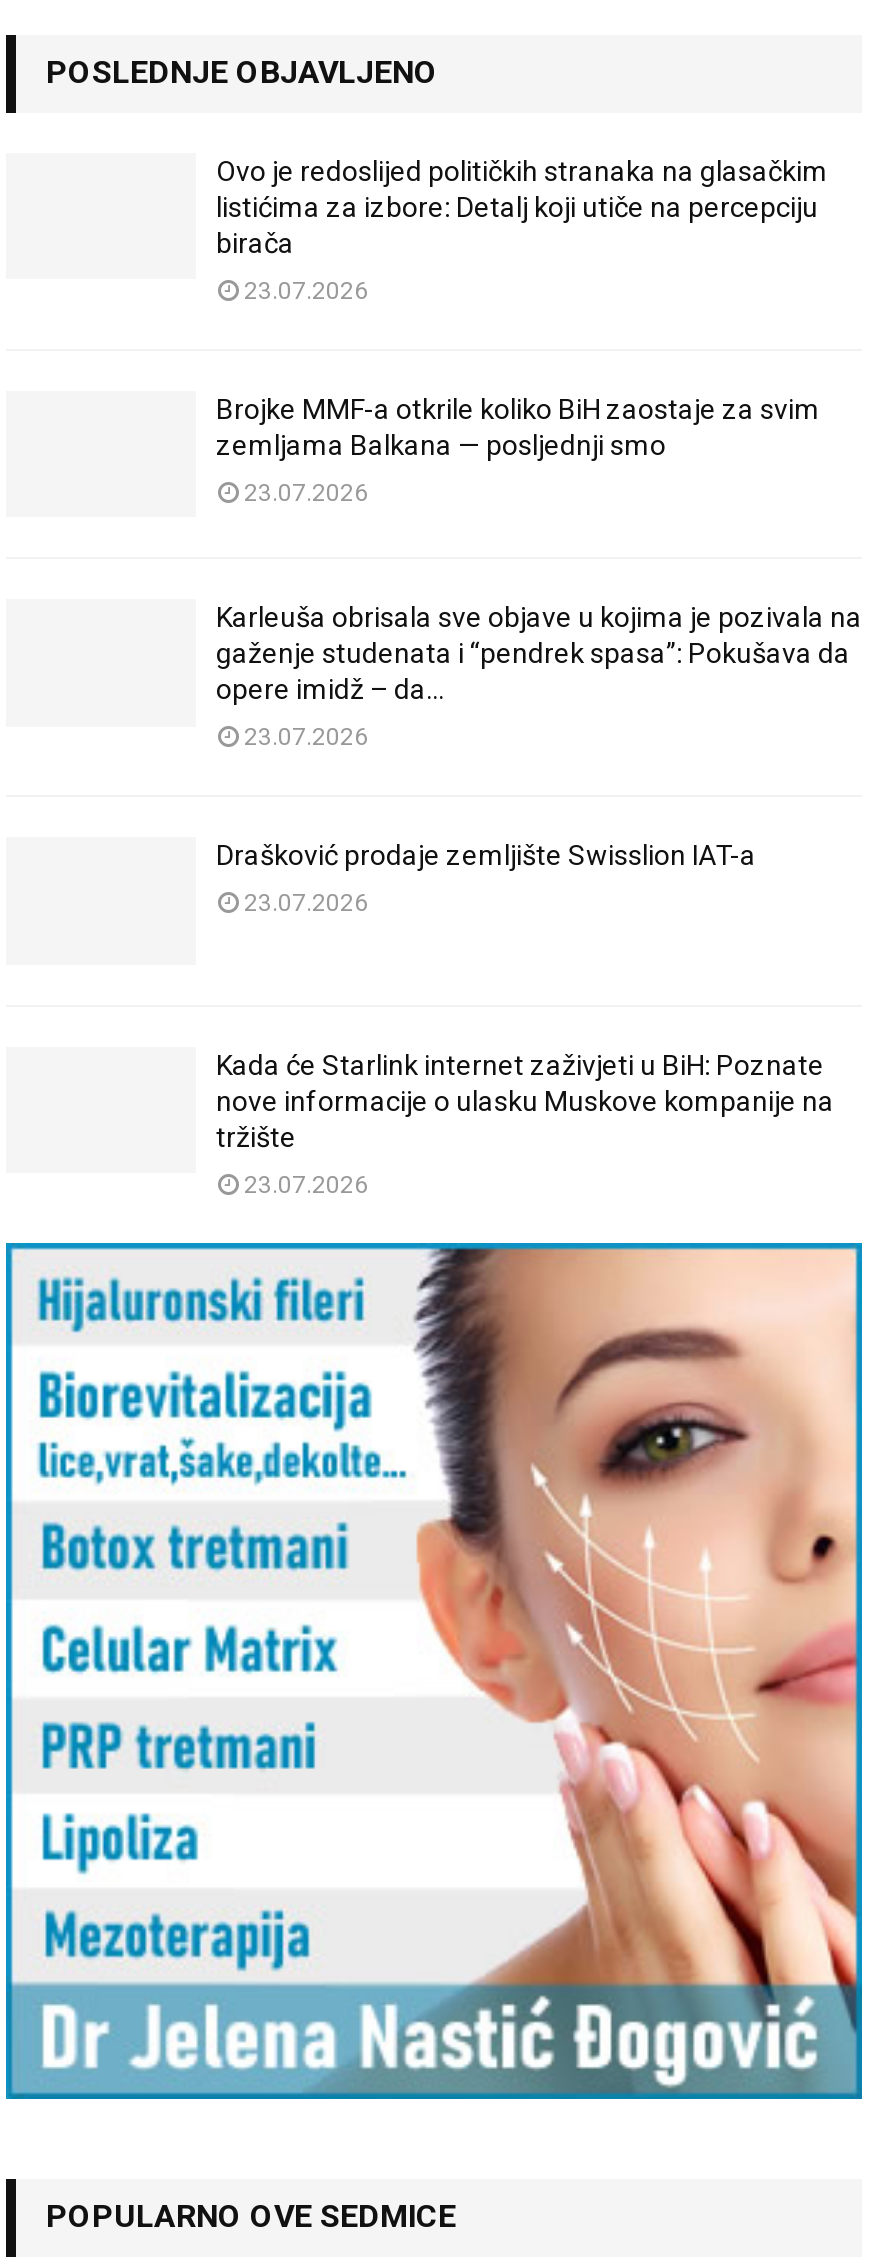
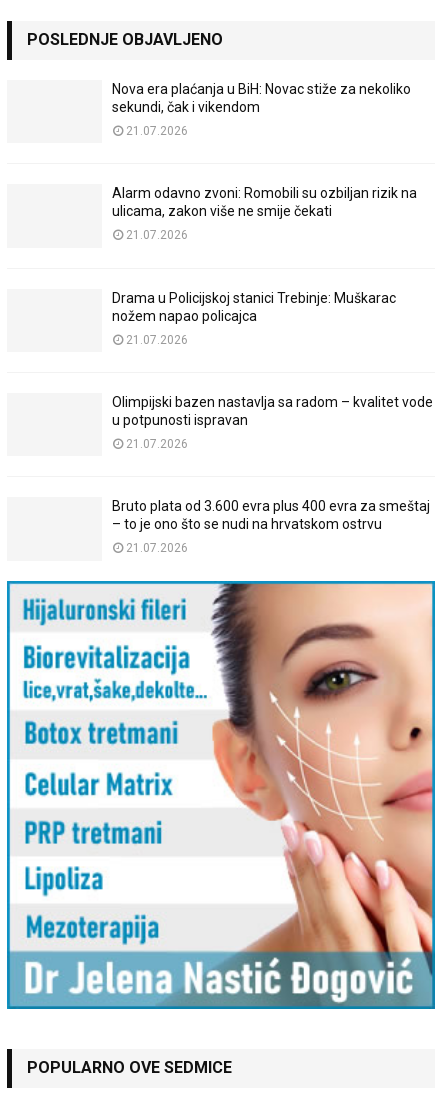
[216,155,828,259] Ovo je redoslijed političkih stranaka na glasačkim | listićima za izbore: Detalj koji utiče na percepciju | birača -> [112,81,411,115] Nova era plaćanja u BiH: Novac stiže za nekoliko | sekundi, čak i vikendom
[244,277,368,305] 23.07.2026 -> [126,124,188,138] 21.07.2026
[216,393,820,461] Brojke MMF-a otkrile koliko BiH zaostaje za svim | zemljama Balkana — posljednji smo -> [112,185,417,219] Alarm odavno zvoni: Romobili su ozbiljan rizik na | ulicama, zakon više ne smije čekati
[244,479,368,507] 23.07.2026 -> [126,228,188,242] 21.07.2026
[216,602,862,706] Karleuša obrisala sve objave u kojima je pozivala na | gaženje studenata i “pendrek spasa”: Pokušava da | opere imidž – da... -> [112,290,396,324] Drama u Policijskoj stanici Trebinje: Muškarac | nožem napao policajca
[244,724,368,752] 23.07.2026 -> [126,333,188,347] 21.07.2026
[216,840,768,872] Drašković prodaje zemljište Swisslion IAT-a -> [112,394,433,428] Olimpijski bazen nastavlja sa radom – kvalitet vode | u potpunosti ispravan
[244,890,368,918] 23.07.2026 -> [126,437,188,451] 21.07.2026
[216,1048,834,1152] Kada će Starlink internet zaživjeti u BiH: Poznate | nove informacije o ulasku Muskove kompanije na | tržište -> [112,498,430,532] Bruto plata od 3.600 evra plus 400 evra za smeštaj | – to je ono što se nudi na hrvatskom ostrvu
[244,1170,368,1198] 23.07.2026 -> [126,541,188,555] 21.07.2026

